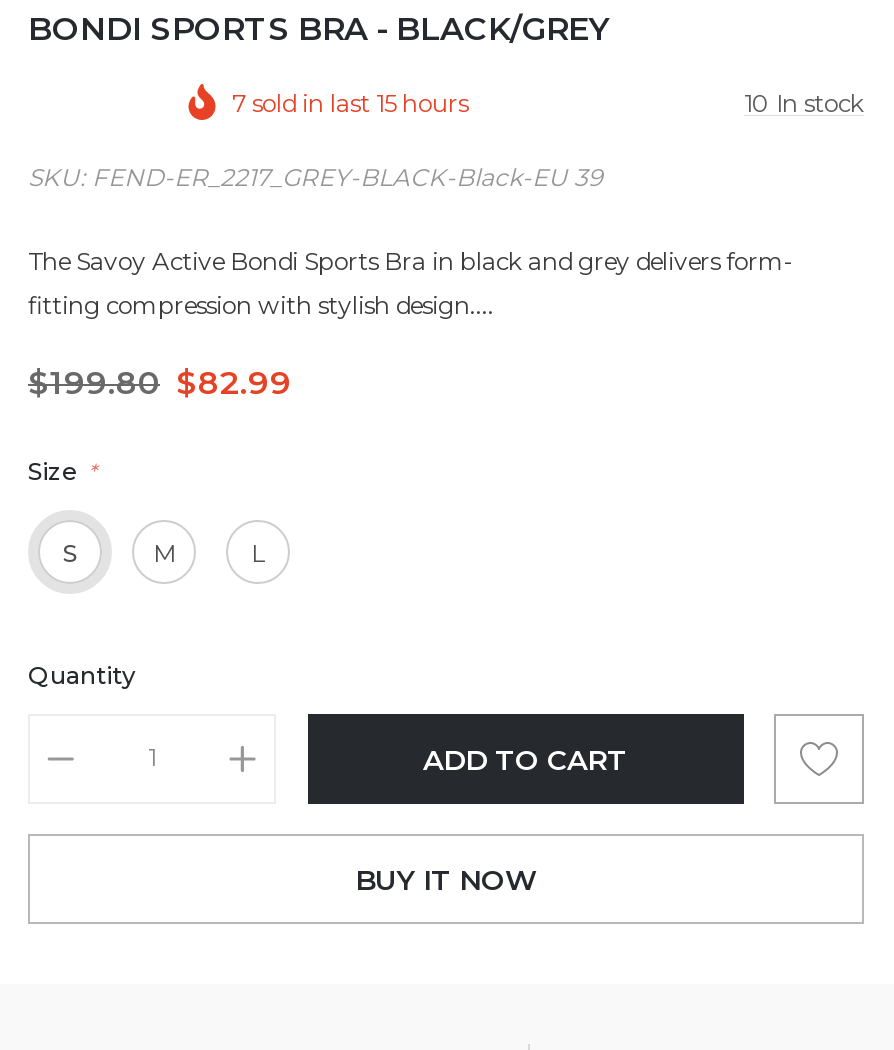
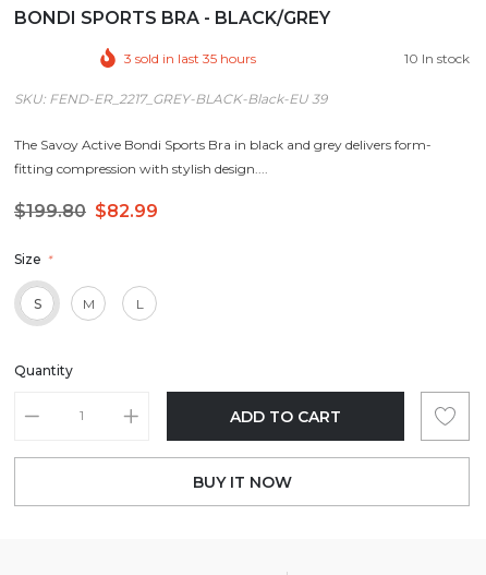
[232,88,468,118] 7 sold in last 15 hours -> [124,50,256,66] 3 sold in last 35 hours

